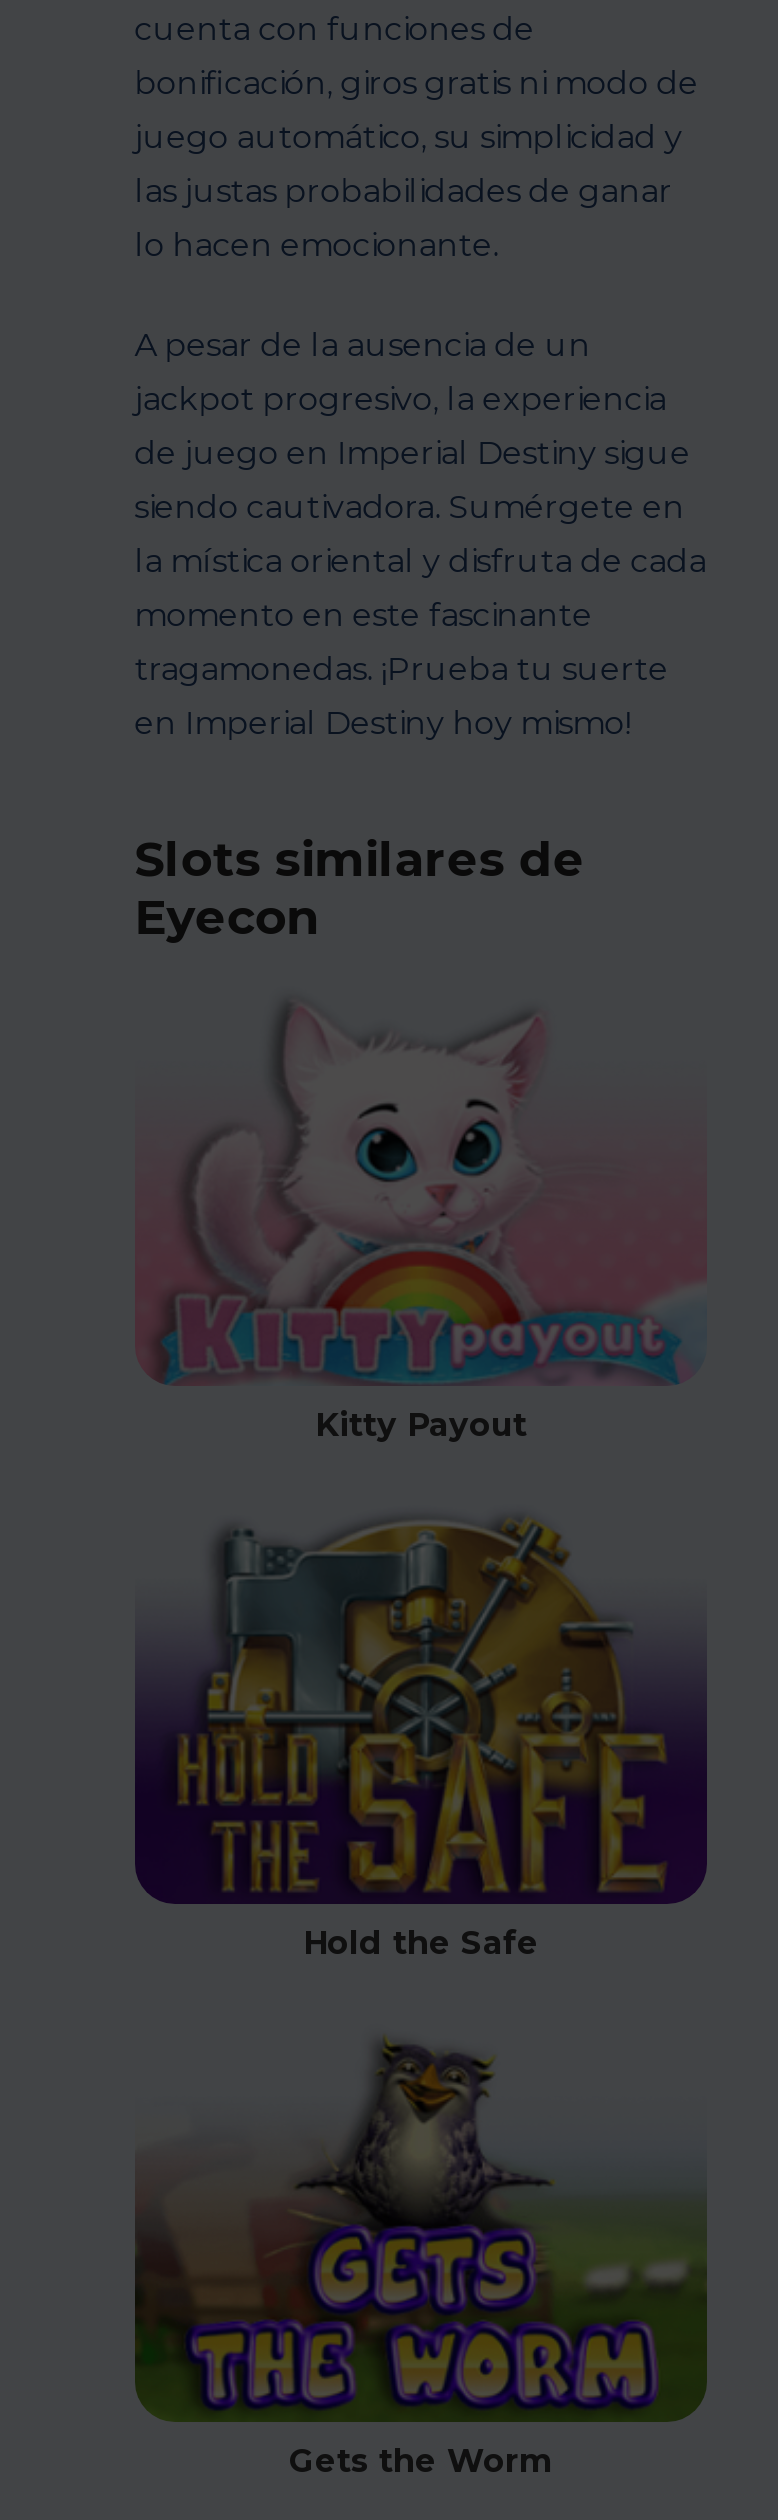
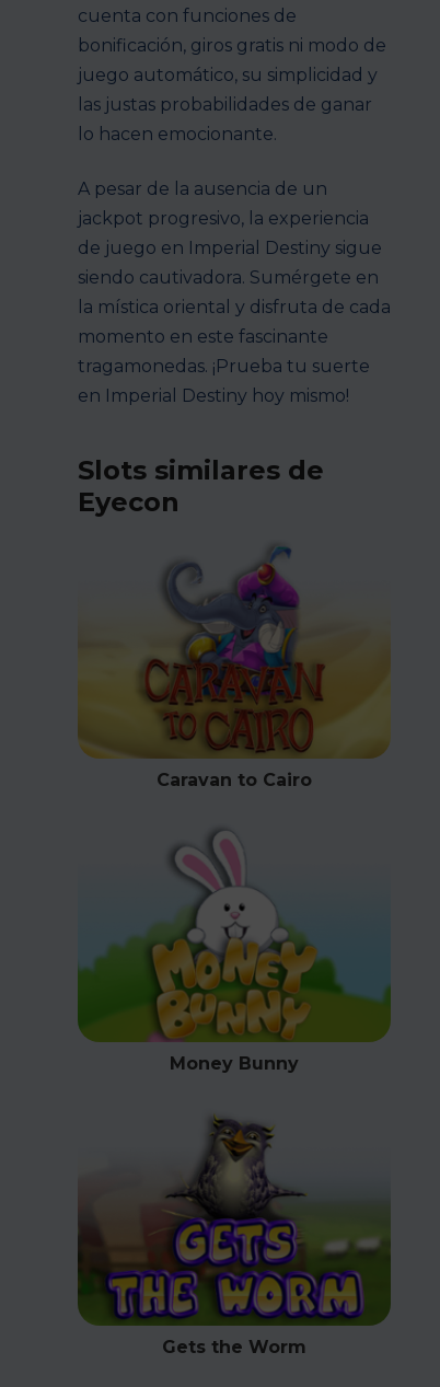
[135,994,707,1444] [image] | Kitty Payout -> [78,543,391,790] [image] | Caravan to Cairo
[133,1514,709,1962] [image] | Hold the Safe -> [77,830,392,1074] [image] | Money Bunny

